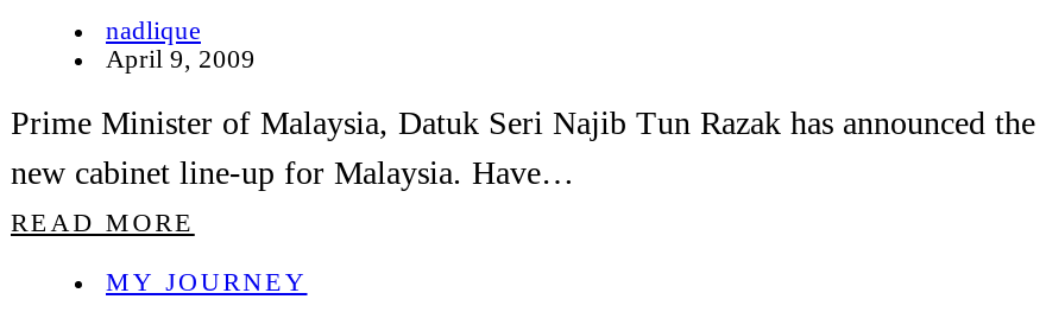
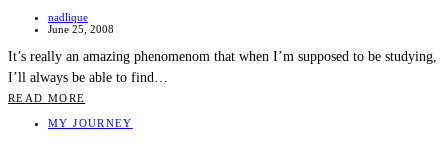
[106,44,256,73] April 9, 2009 -> [48,23,114,35] June 25, 2008
[11,106,1035,191] Prime Minister of Malaysia, Datuk Seri Najib Tun Razak has announced the | new cabinet line-up for Malaysia. Have… -> [8,49,437,85] It’s really an amazing phenomenom that when I’m supposed to be studying, | I’ll always be able to find…

